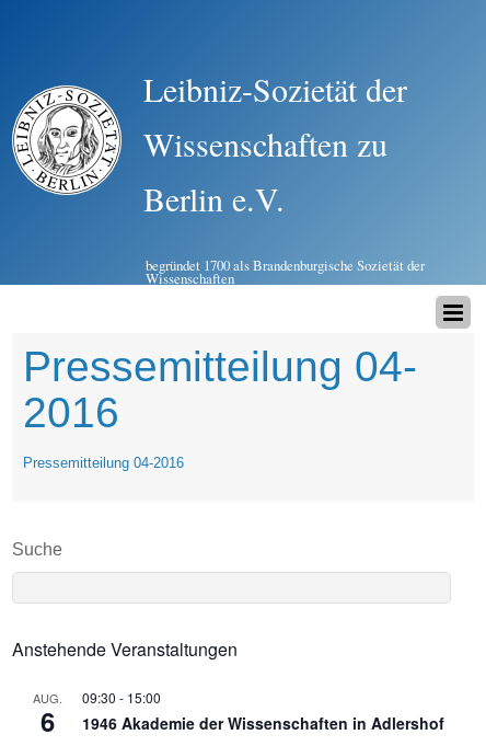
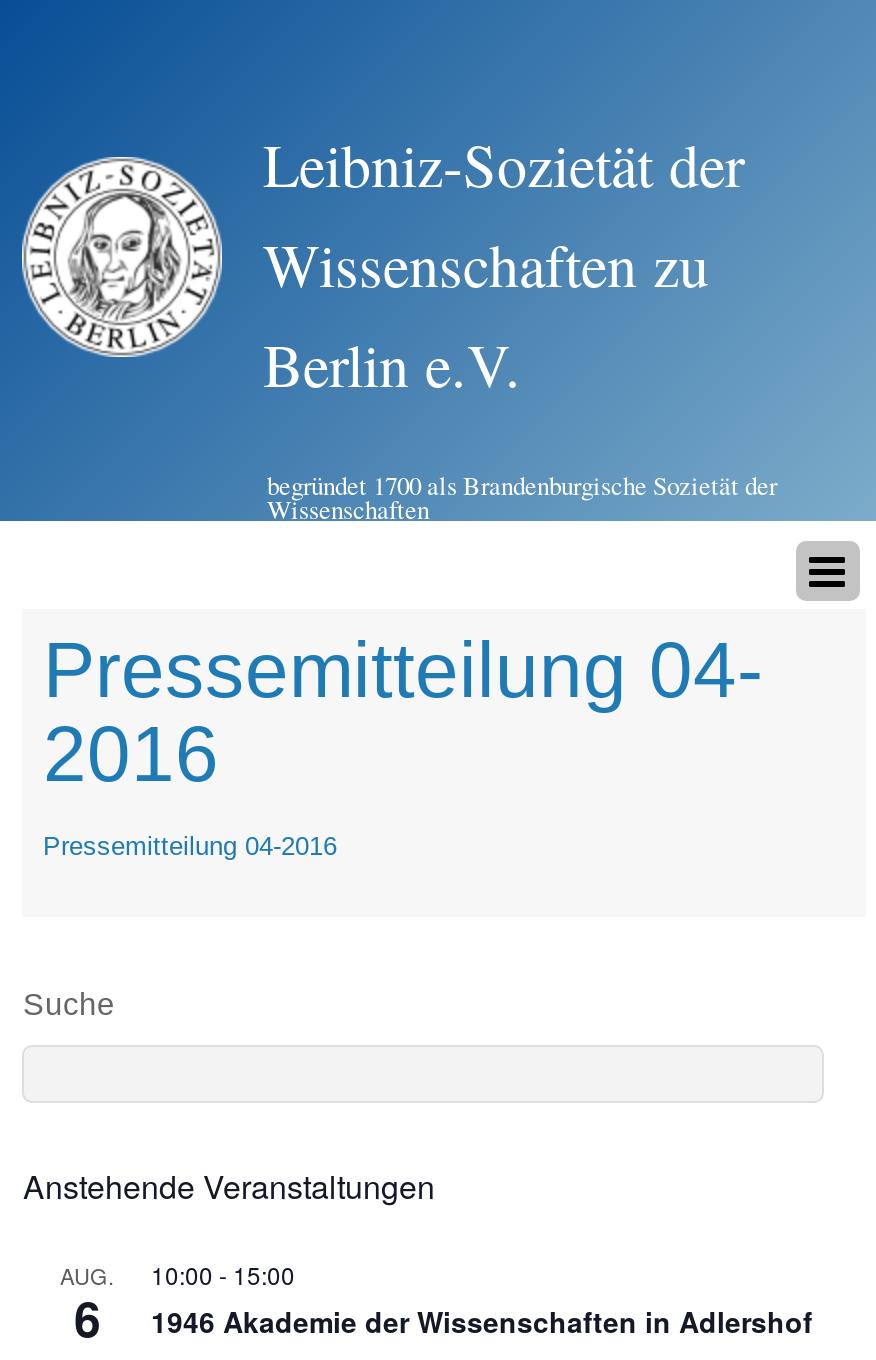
[33,688,161,707] AUG. 09:30 - 15:00 -> [60,1258,295,1292] AUG. 10:00 - 15:00

